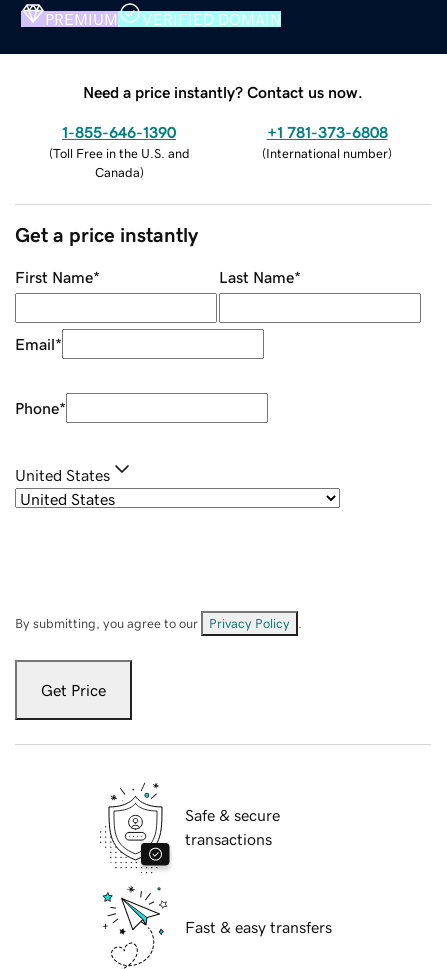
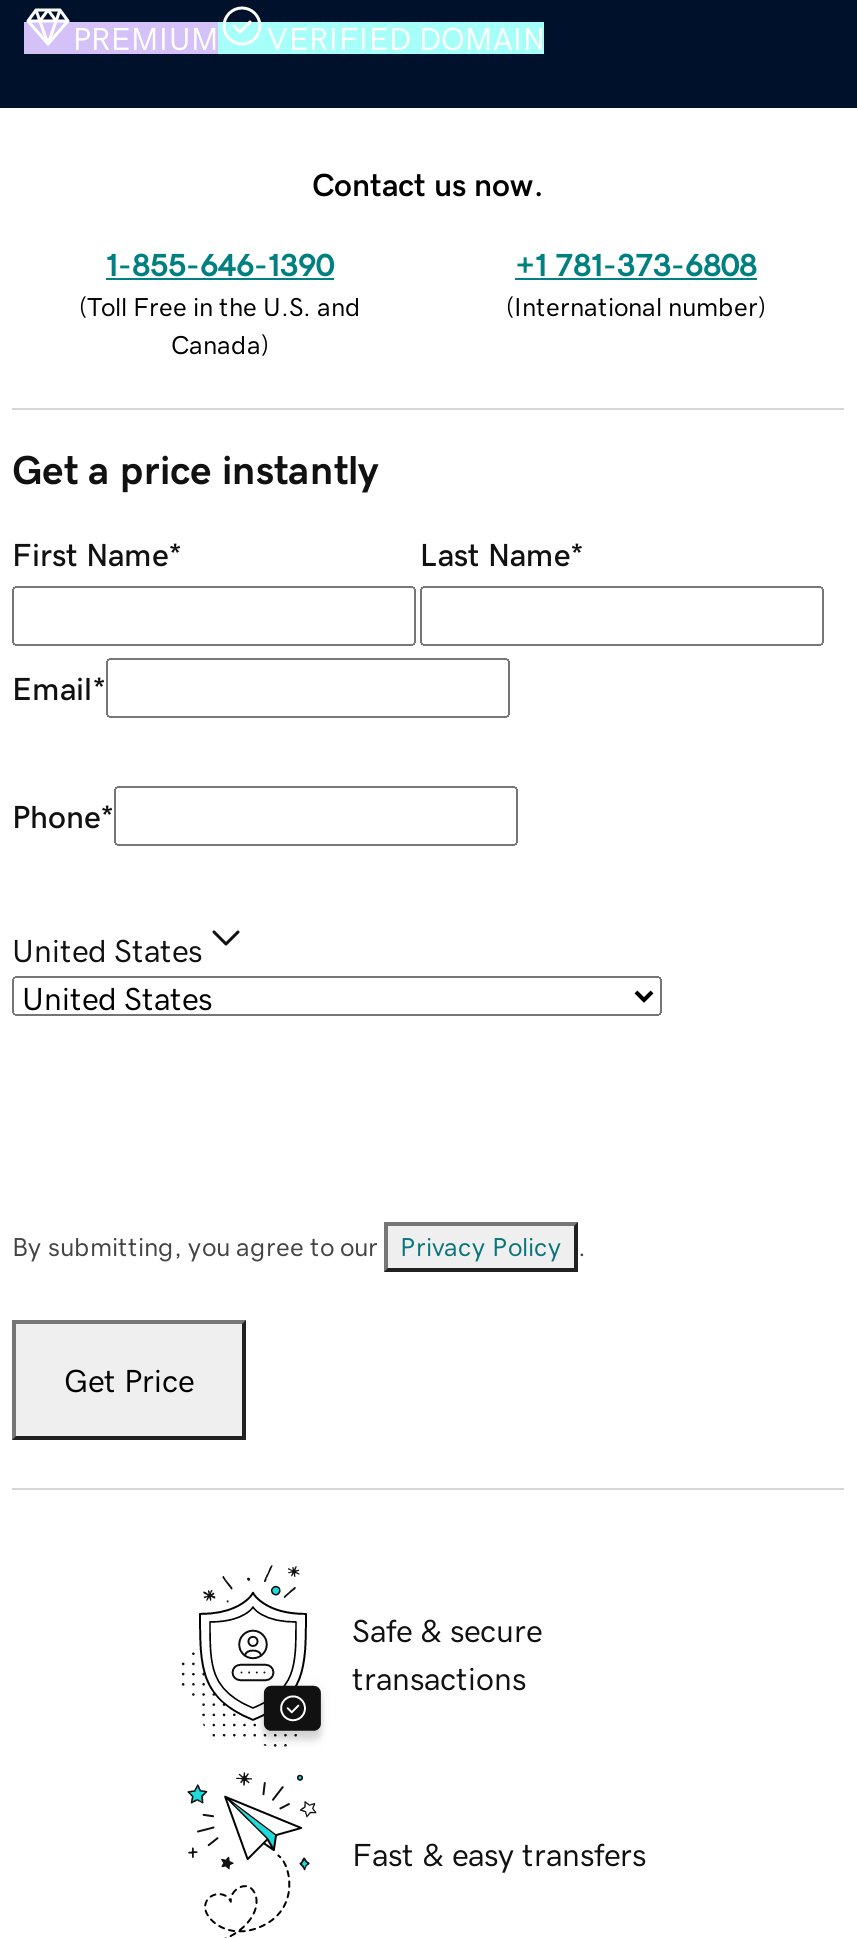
[83,84,363,100] Need a price instantly? Contact us now. -> [312,167,544,199] Contact us now.

